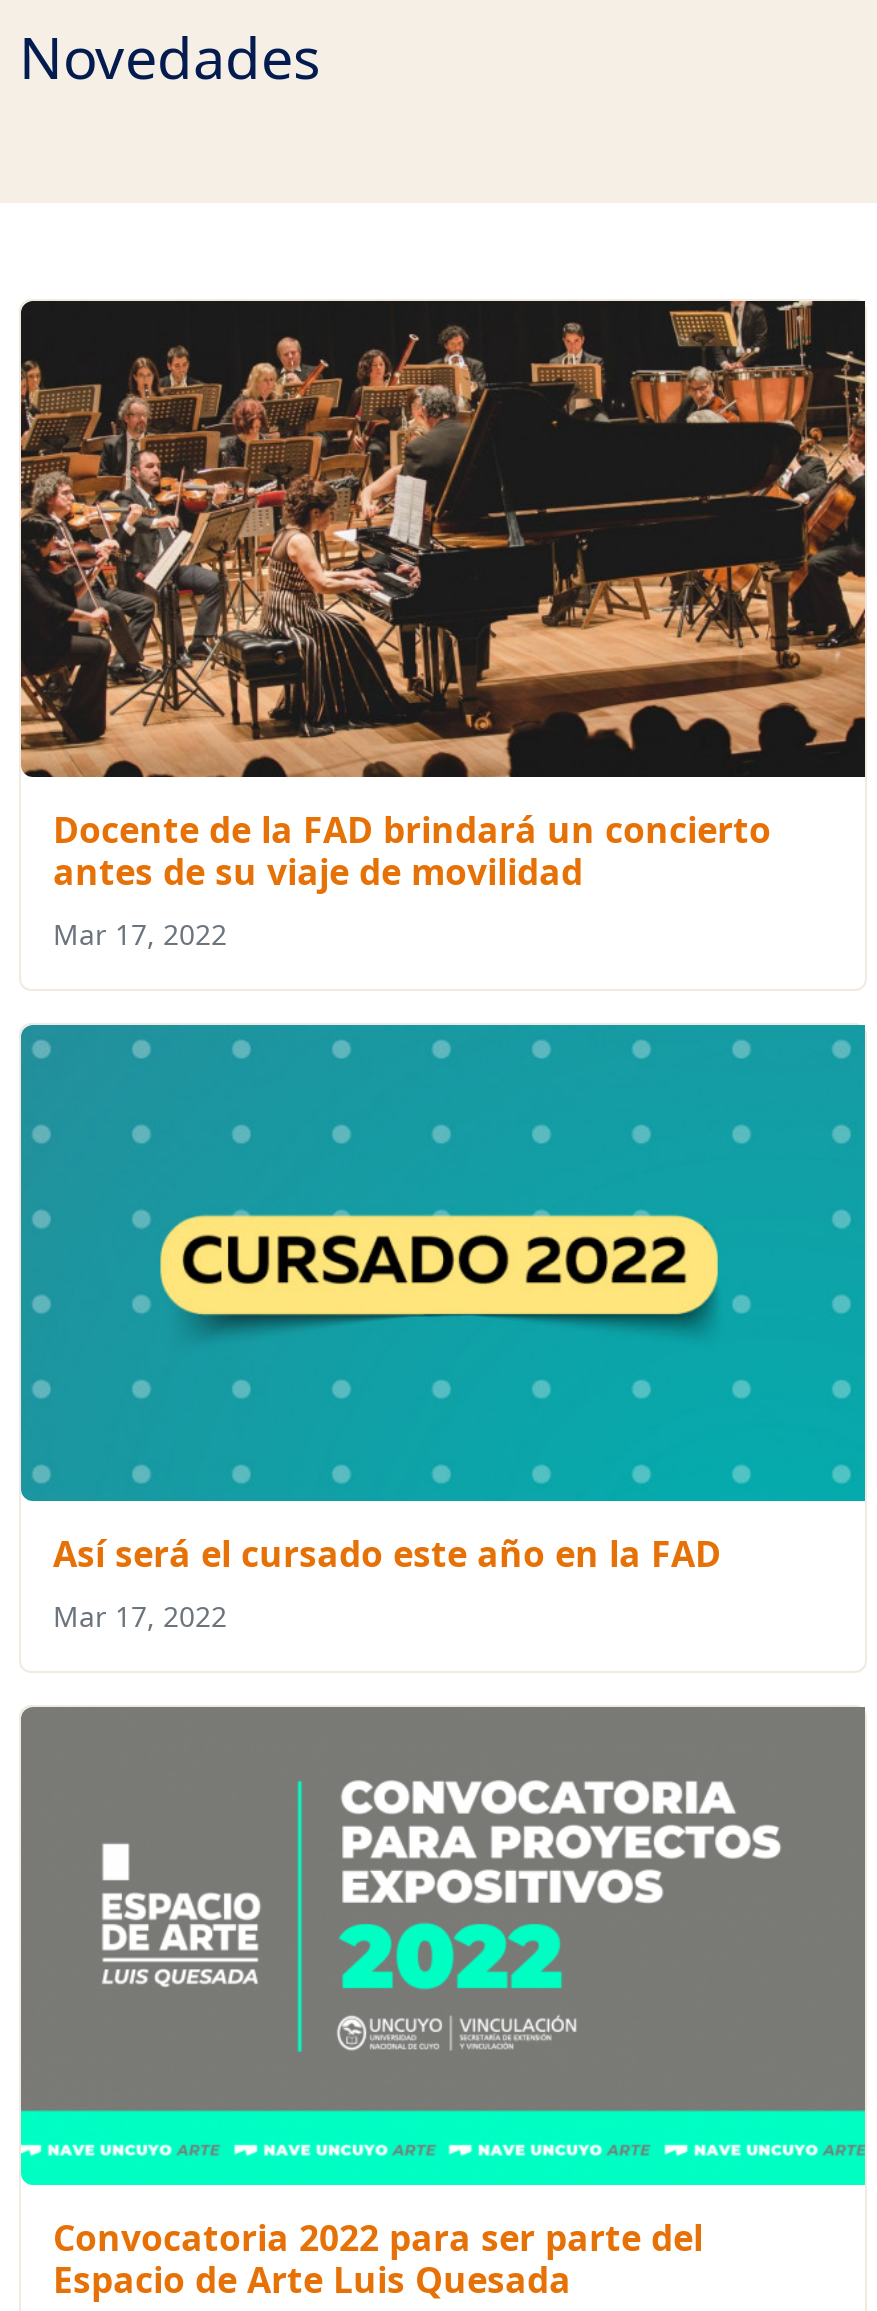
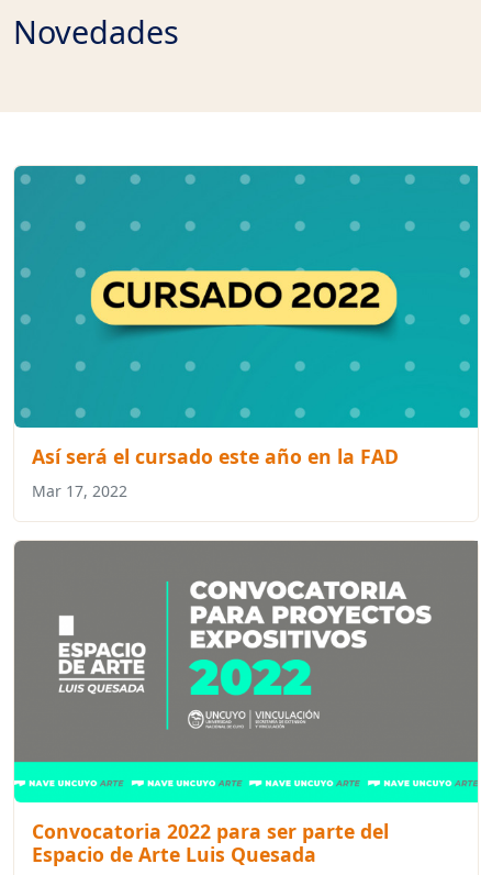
[19,299,867,953] [image] | Docente de la FAD brindará un concierto | antes de su viaje de movilidad | Mar 17, 2022 -> none

